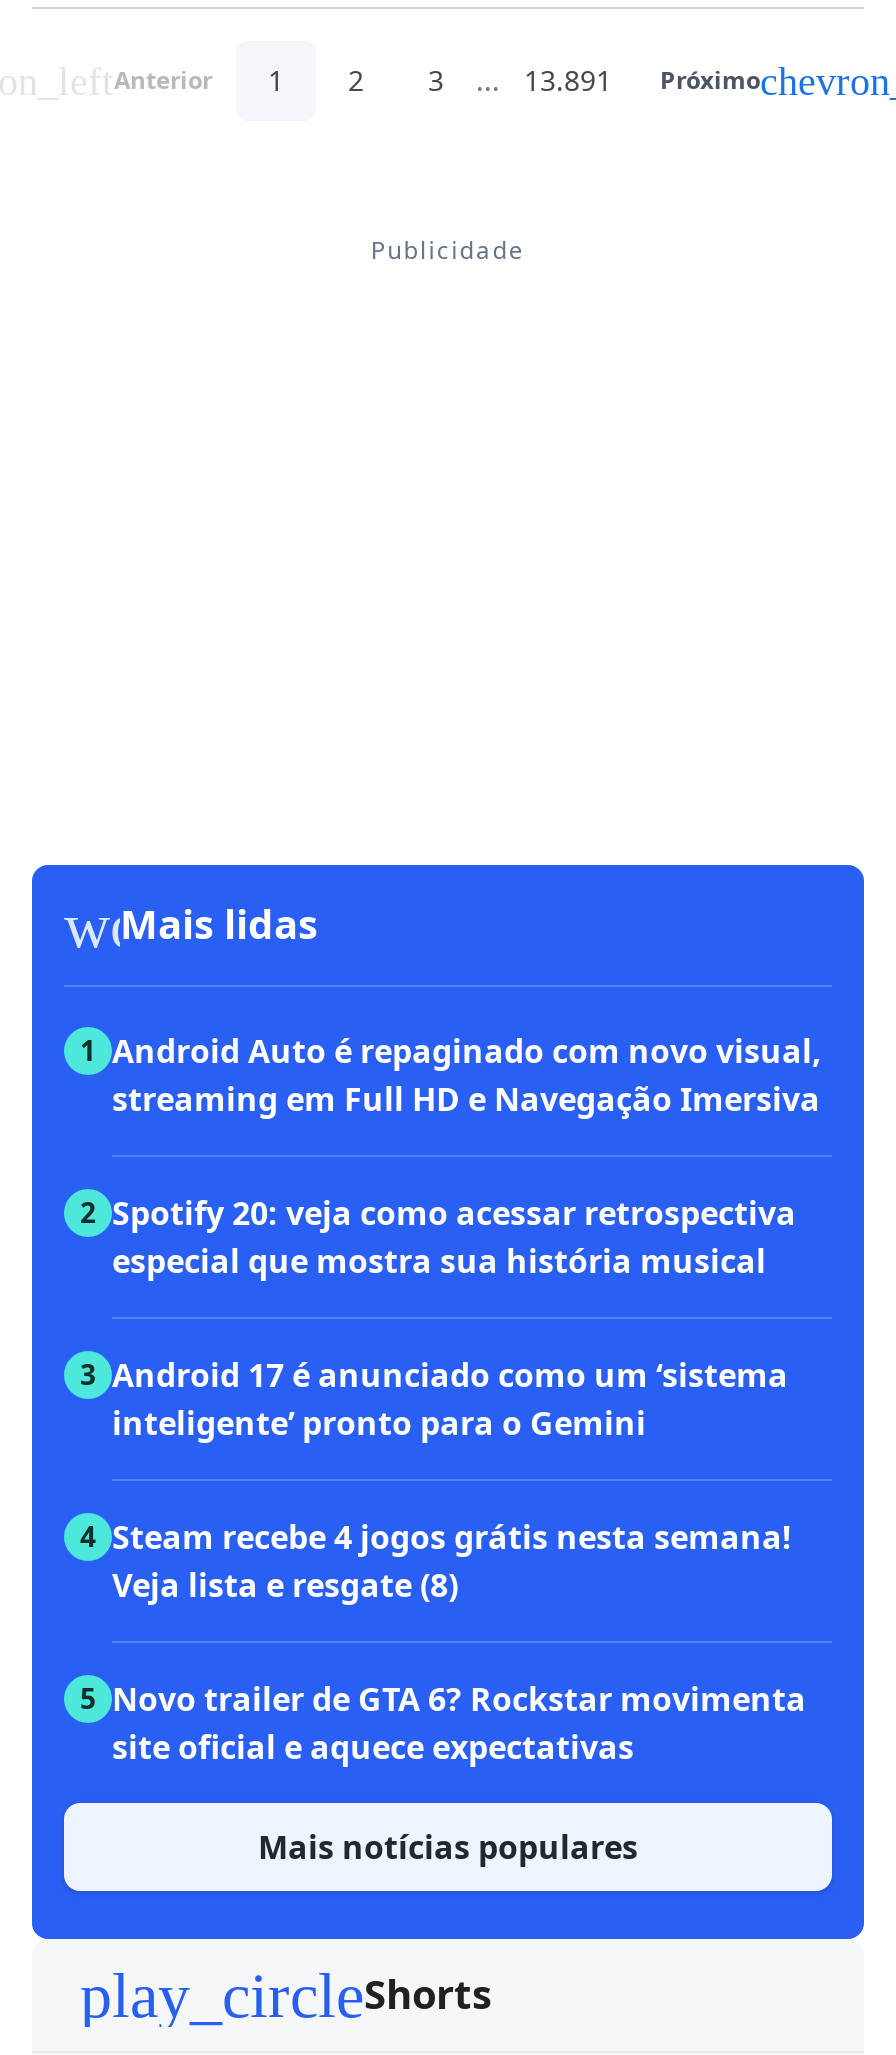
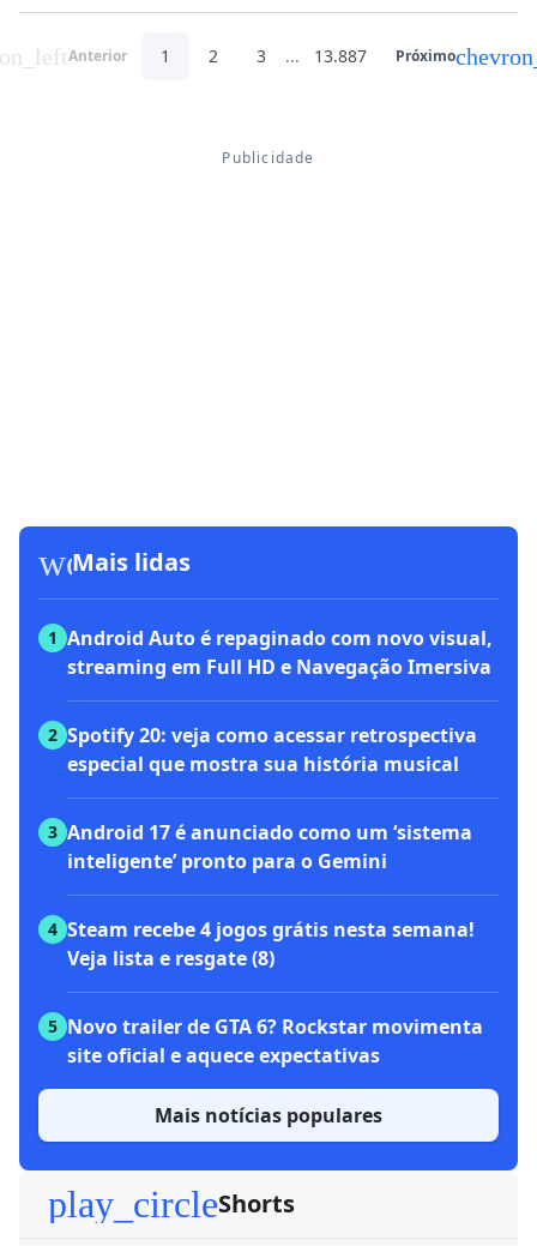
[524,61,612,99] 13.891 -> [314,44,367,67] 13.887

